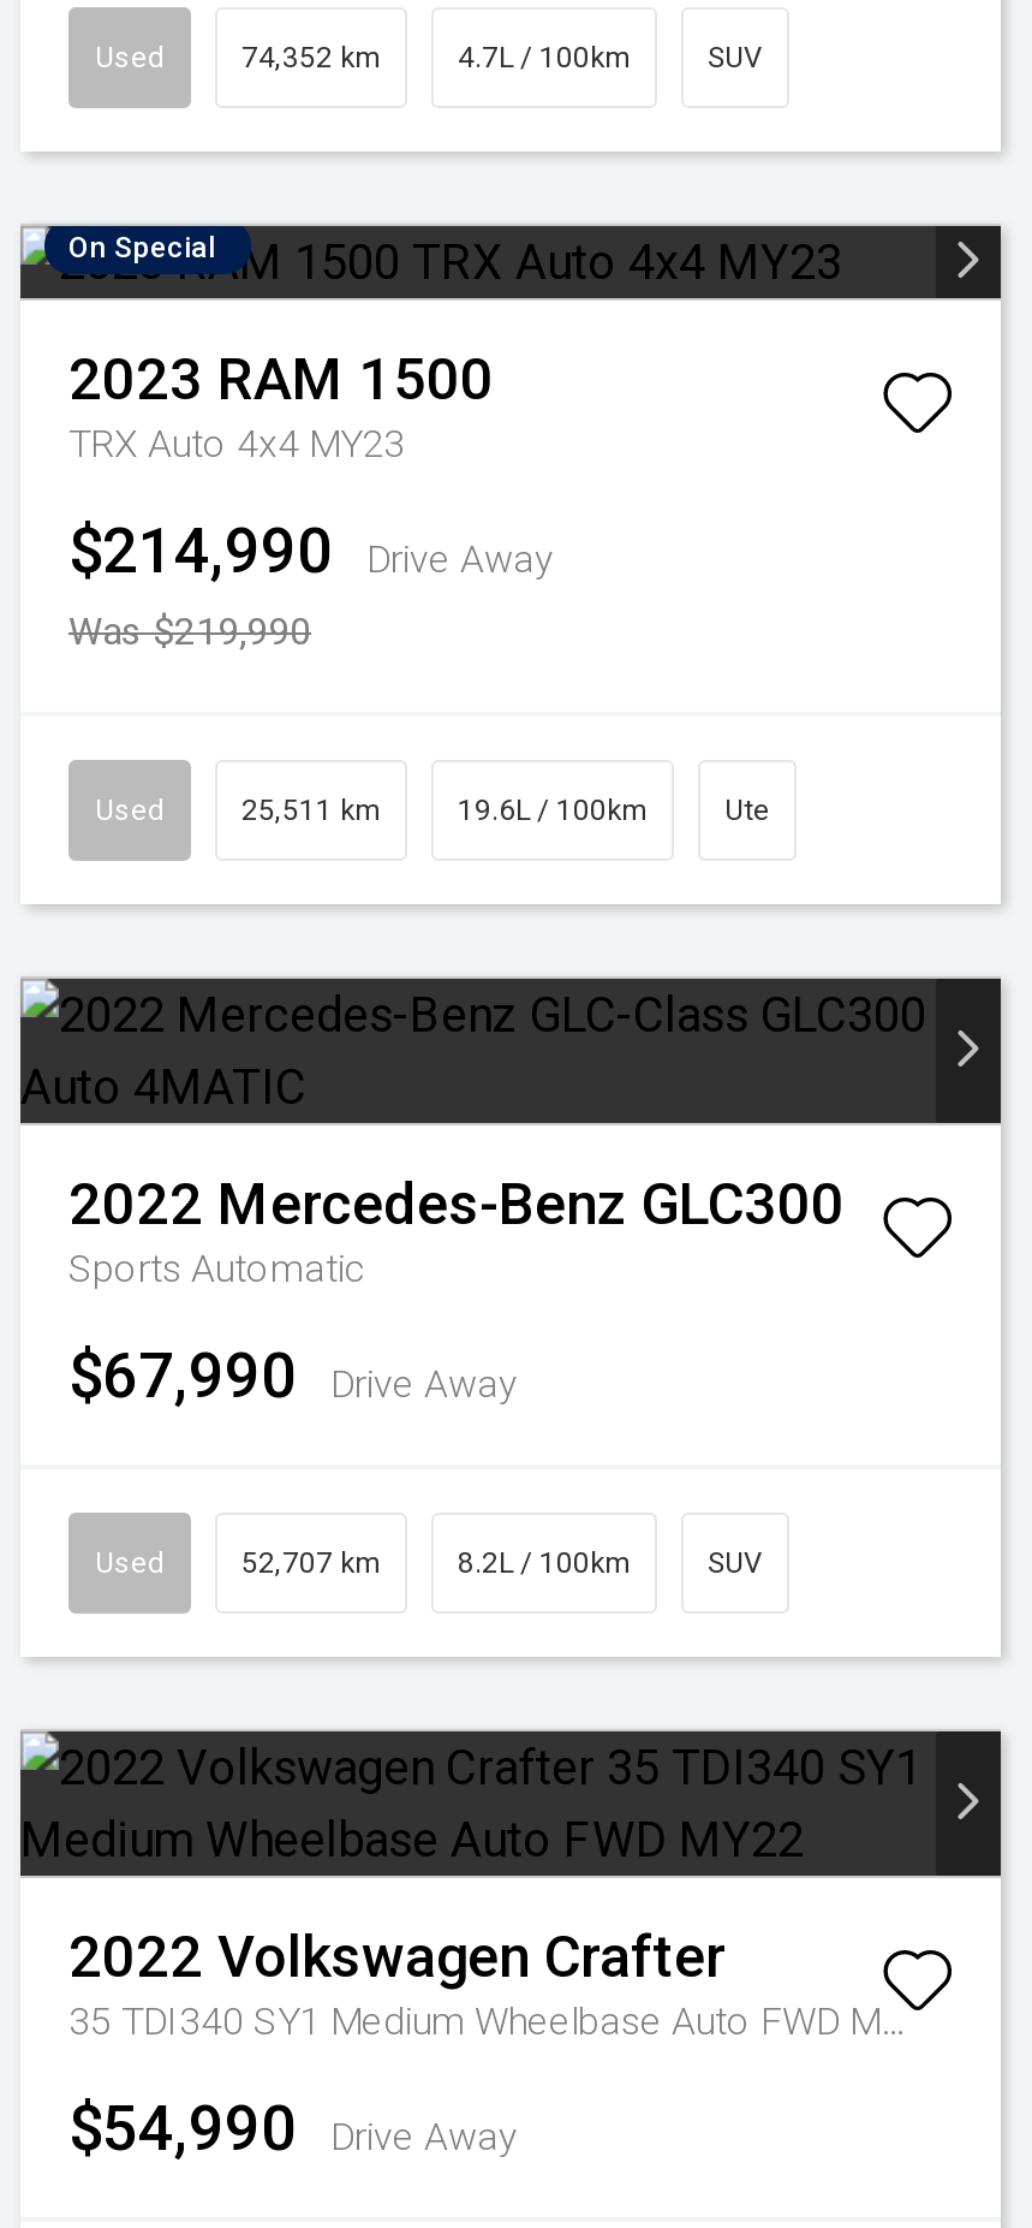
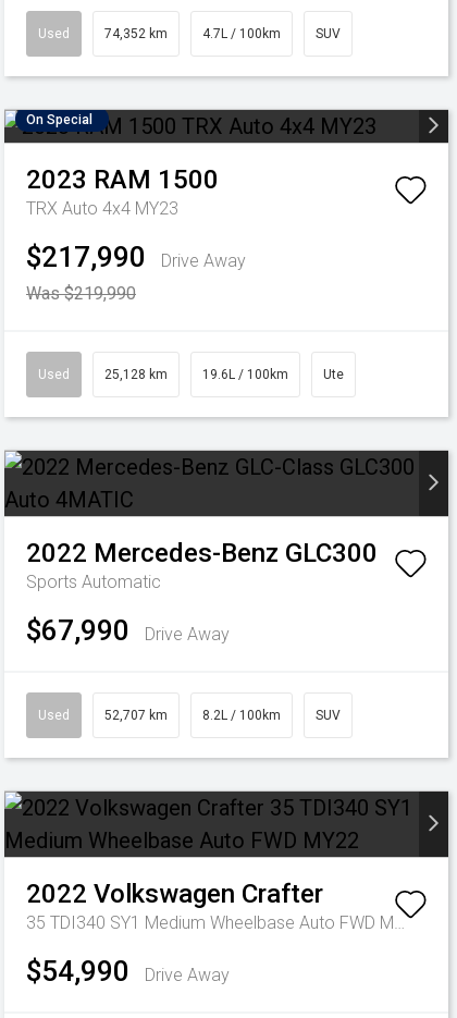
[68,515,554,587] $214,990 Drive Away -> [26,241,246,273] $217,990 Drive Away
[241,794,381,827] 25,511 km -> [104,367,168,382] 25,128 km

